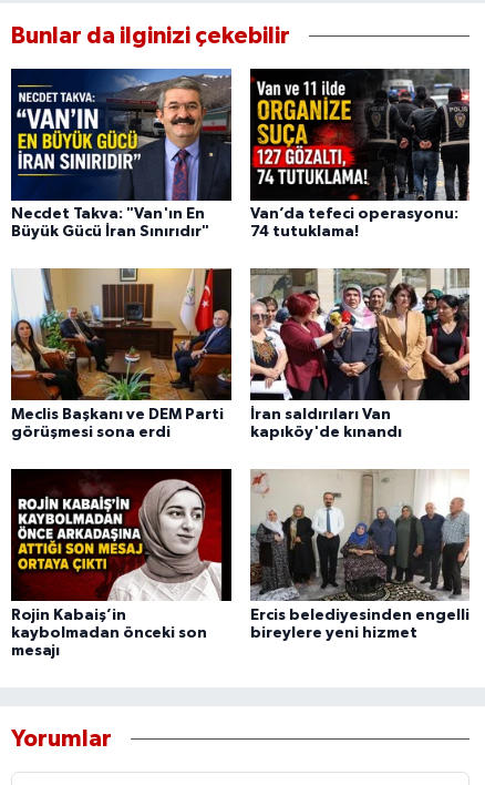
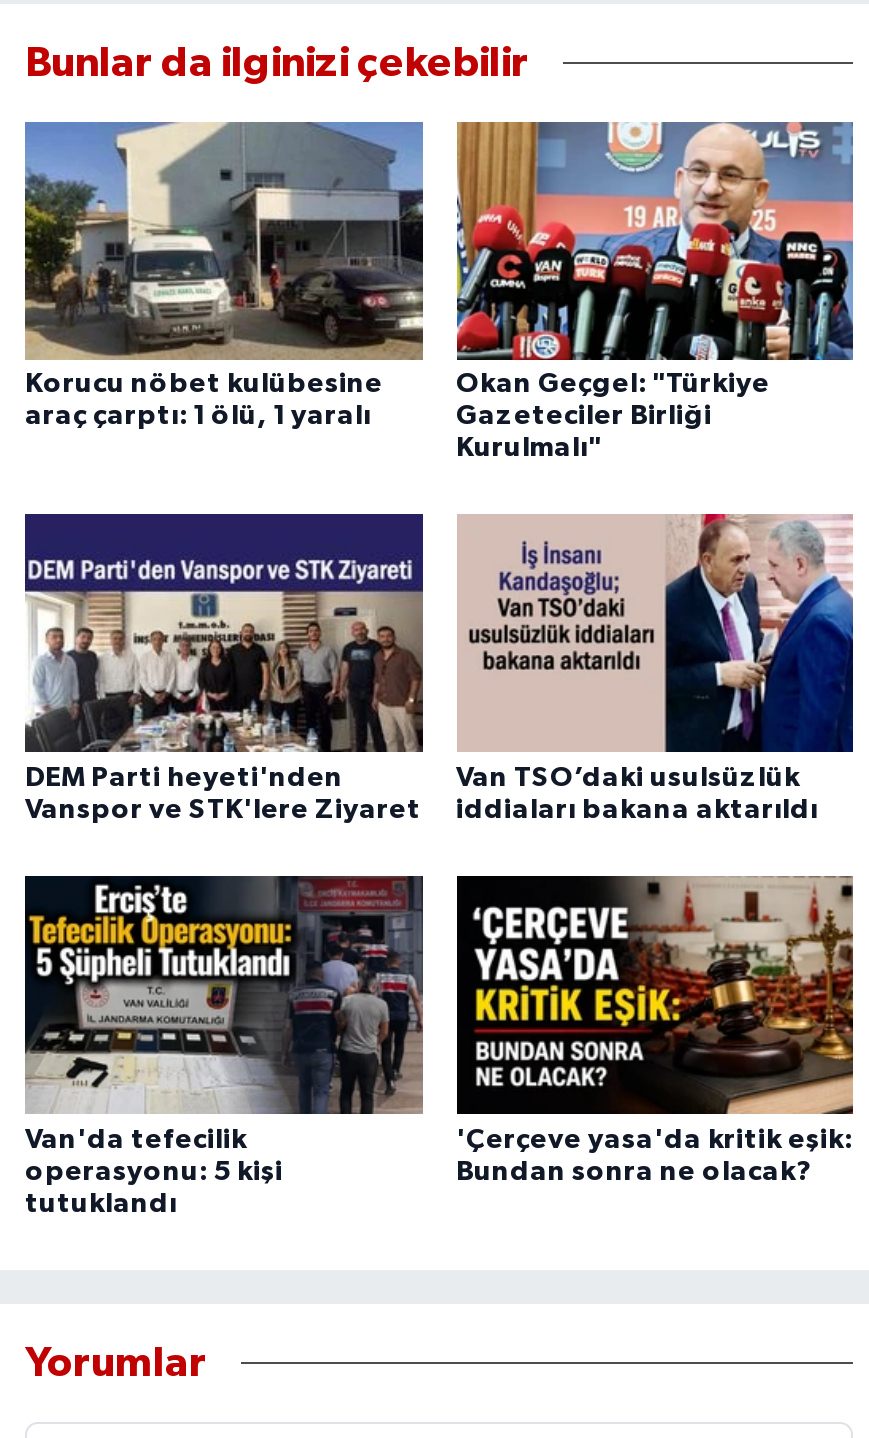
[10,68,233,239] [image] | Necdet Takva: "Van'ın En | Büyük Gücü İran Sınırıdır" -> [23,120,425,430] [image] | Korucu nöbet kulübesine | araç çarptı: 1 ölü, 1 yaralı
[249,68,471,239] [image] | Van’da tefeci operasyonu: | 74 tutuklama! -> [455,120,853,462] [image] | Okan Geçgel: "Türkiye | Gazeteciler Birliği | Kurulmalı"
[10,267,233,440] [image] | Meclis Başkanı ve DEM Parti | görüşmesi sona erdi -> [23,512,423,823] [image] | DEM Parti heyeti'nden | Vanspor ve STK'lere Ziyaret
[249,268,471,440] [image] | İran saldırıları Van | kapıköy'de kınandı -> [456,514,855,823] [image] | Van TSO’daki usulsüzlük | iddiaları bakana aktarıldı
[11,469,231,658] [image] | Rojin Kabaiş’in | kaybolmadan önceki son | mesajı -> [23,876,425,1217] [image] | Van'da tefecilik | operasyonu: 5 kişi | tutuklandı
[249,469,469,640] [image] | Ercis belediyesinden engelli | bireylere yeni hizmet -> [456,874,855,1185] [image] | 'Çerçeve yasa'da kritik eşik: | Bundan sonra ne olacak?

